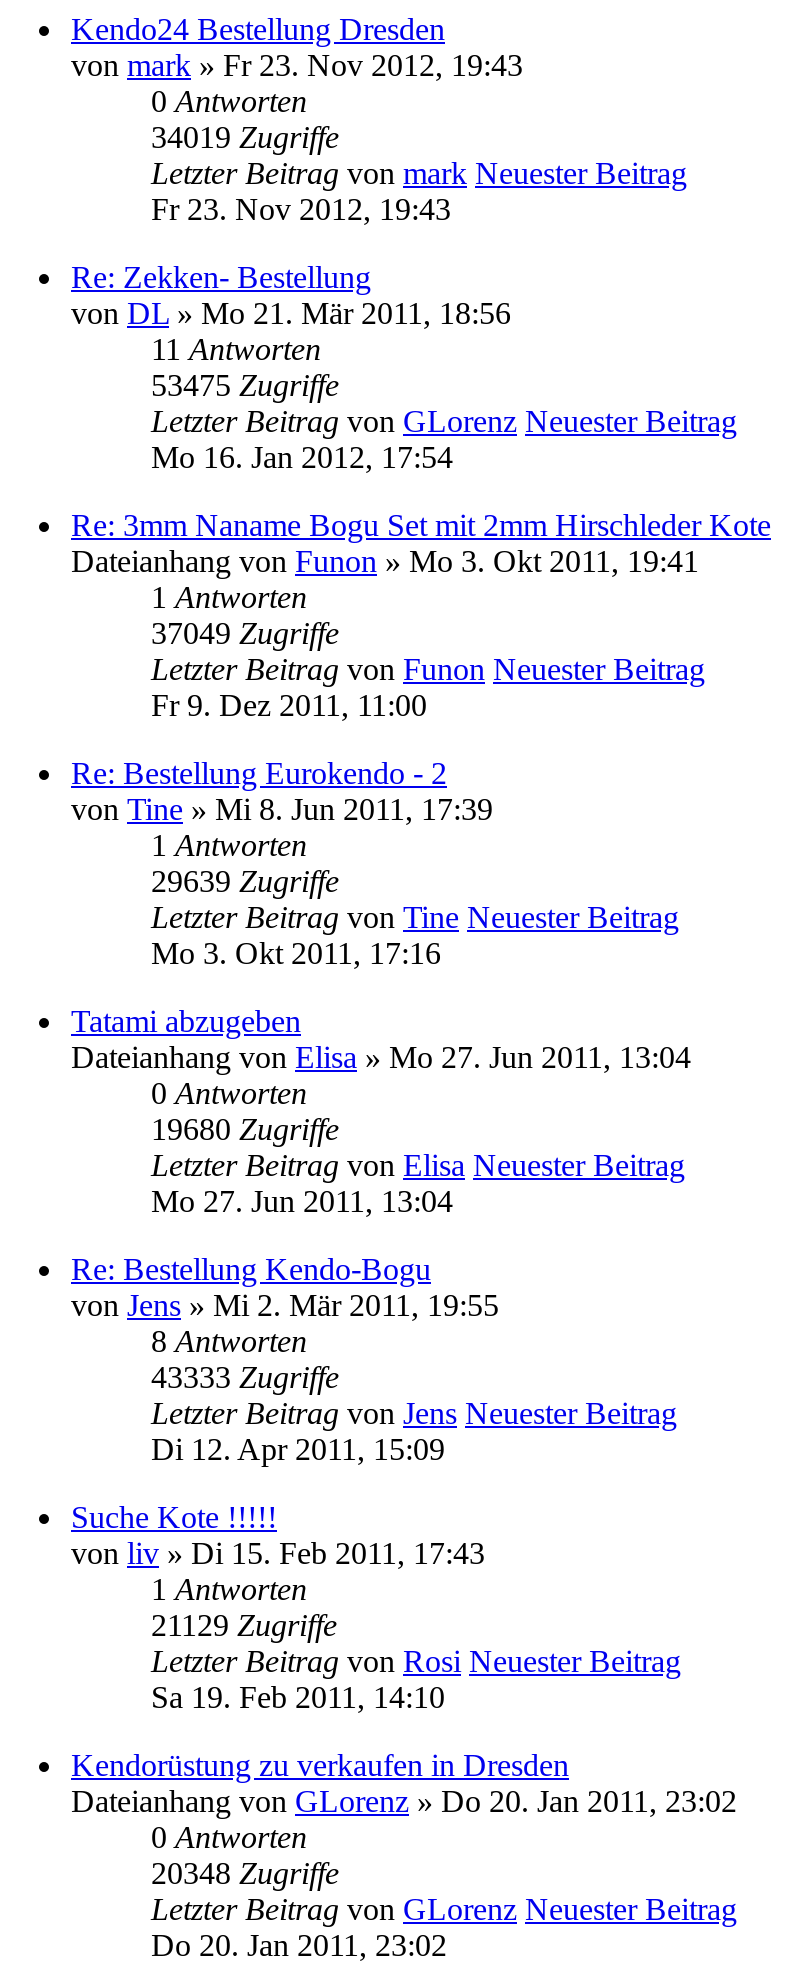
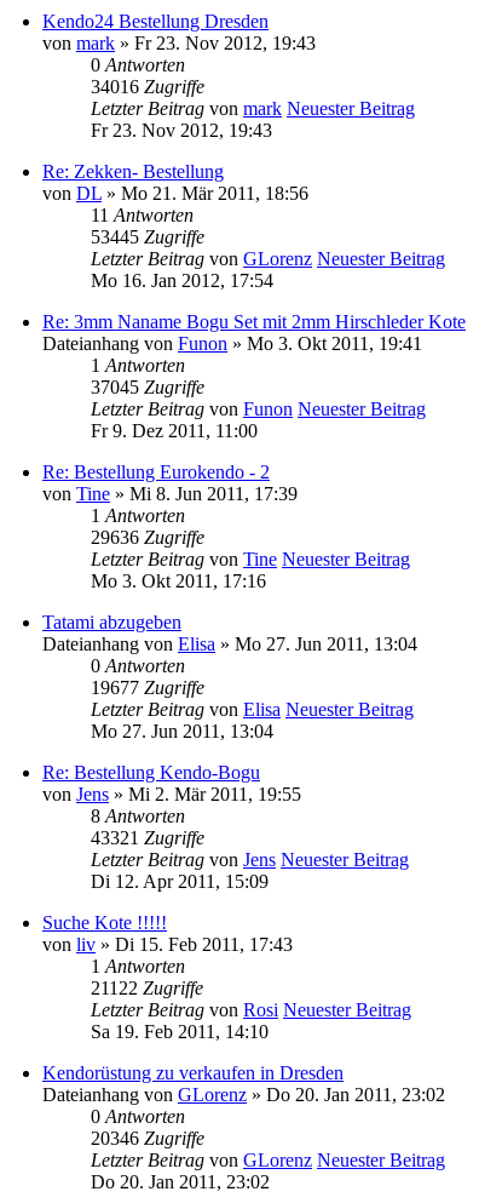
[151,120,339,154] 34019 Zugriffe -> [91,76,204,97] 34016 Zugriffe
[151,368,339,402] 53475 Zugriffe -> [91,226,204,247] 53445 Zugriffe
[151,616,339,650] 37049 Zugriffe -> [91,377,204,397] 37045 Zugriffe
[151,864,339,898] 29639 Zugriffe -> [91,527,204,547] 29636 Zugriffe
[151,1112,339,1146] 19680 Zugriffe -> [91,677,204,698] 19677 Zugriffe
[151,1360,339,1394] 43333 Zugriffe -> [91,827,204,848] 43321 Zugriffe
[151,1608,337,1642] 21129 Zugriffe -> [91,978,203,998] 21122 Zugriffe
[151,1856,339,1890] 20348 Zugriffe -> [91,1128,204,1148] 20346 Zugriffe

